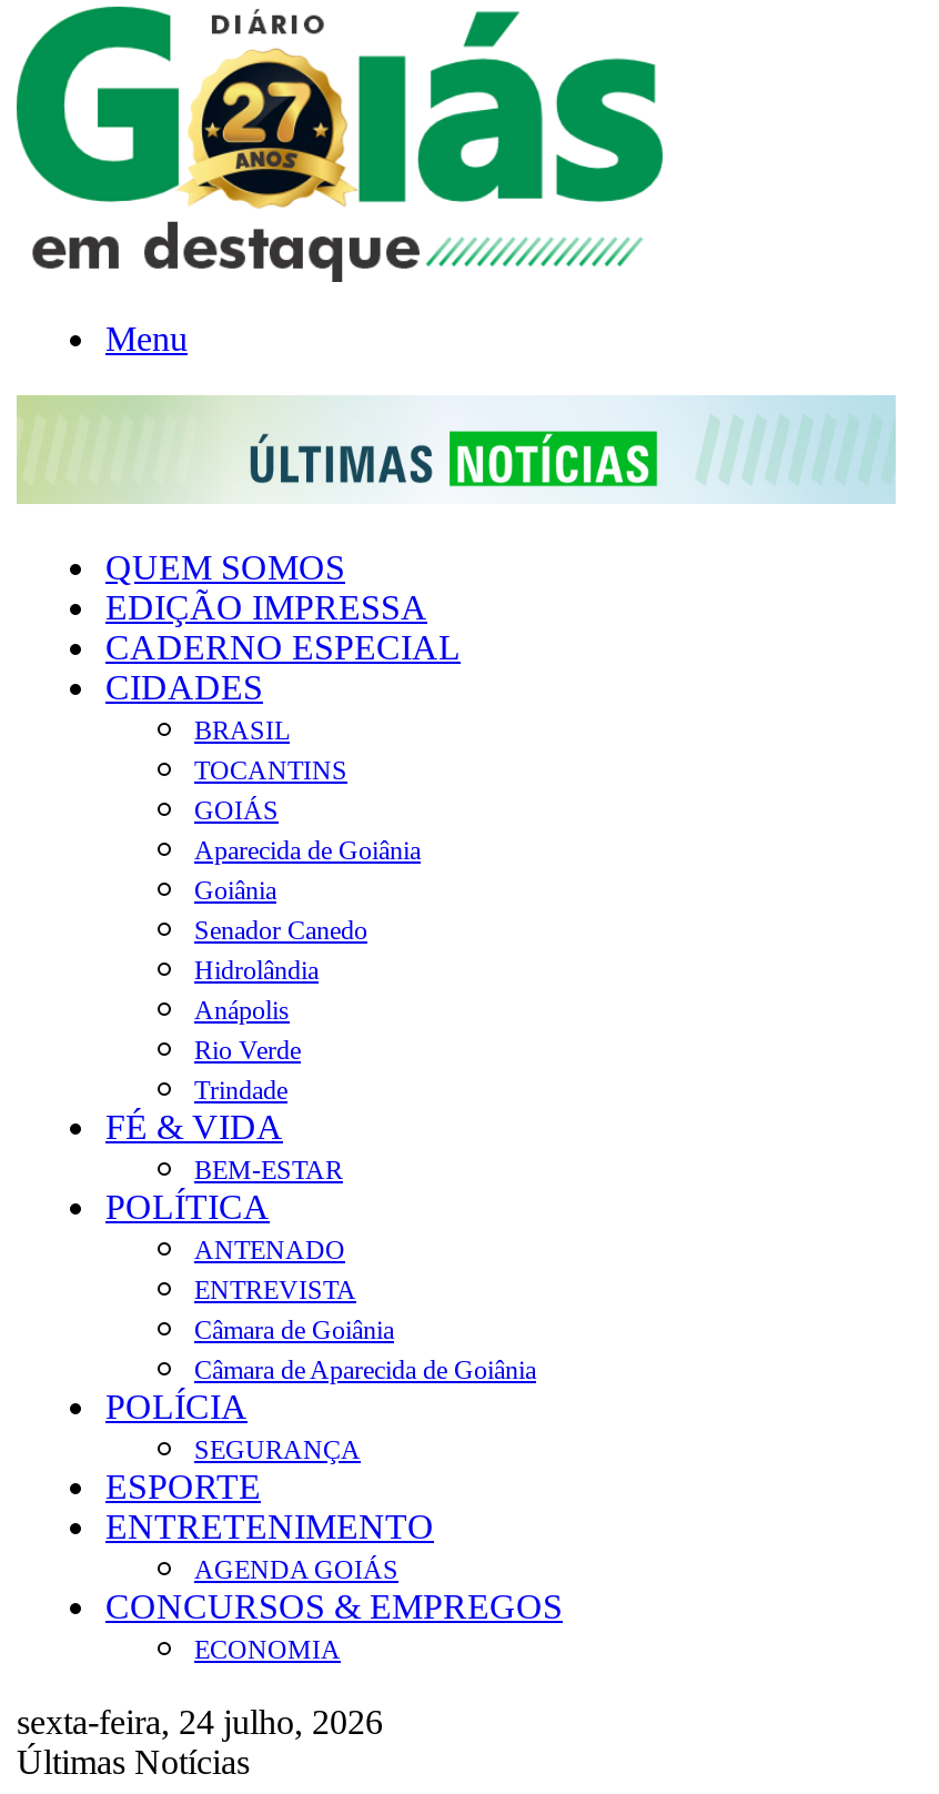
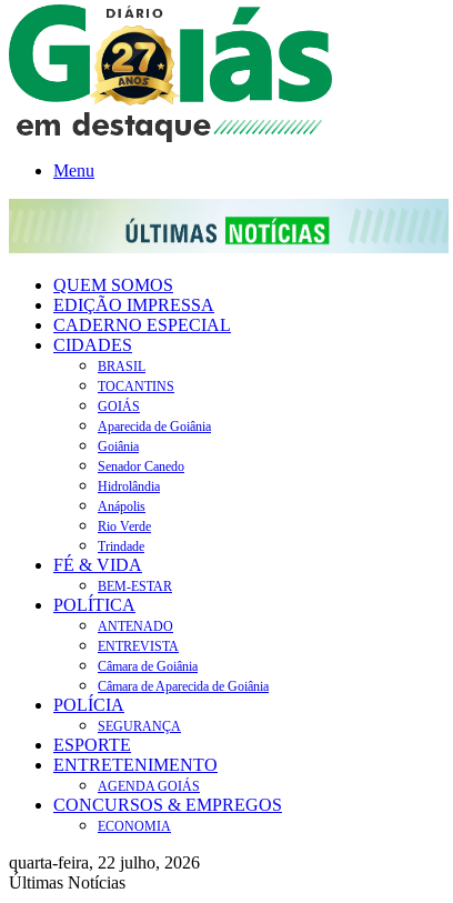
[17,1703,383,1741] sexta-feira, 24 julho, 2026 -> [9,853,200,872] quarta-feira, 22 julho, 2026

